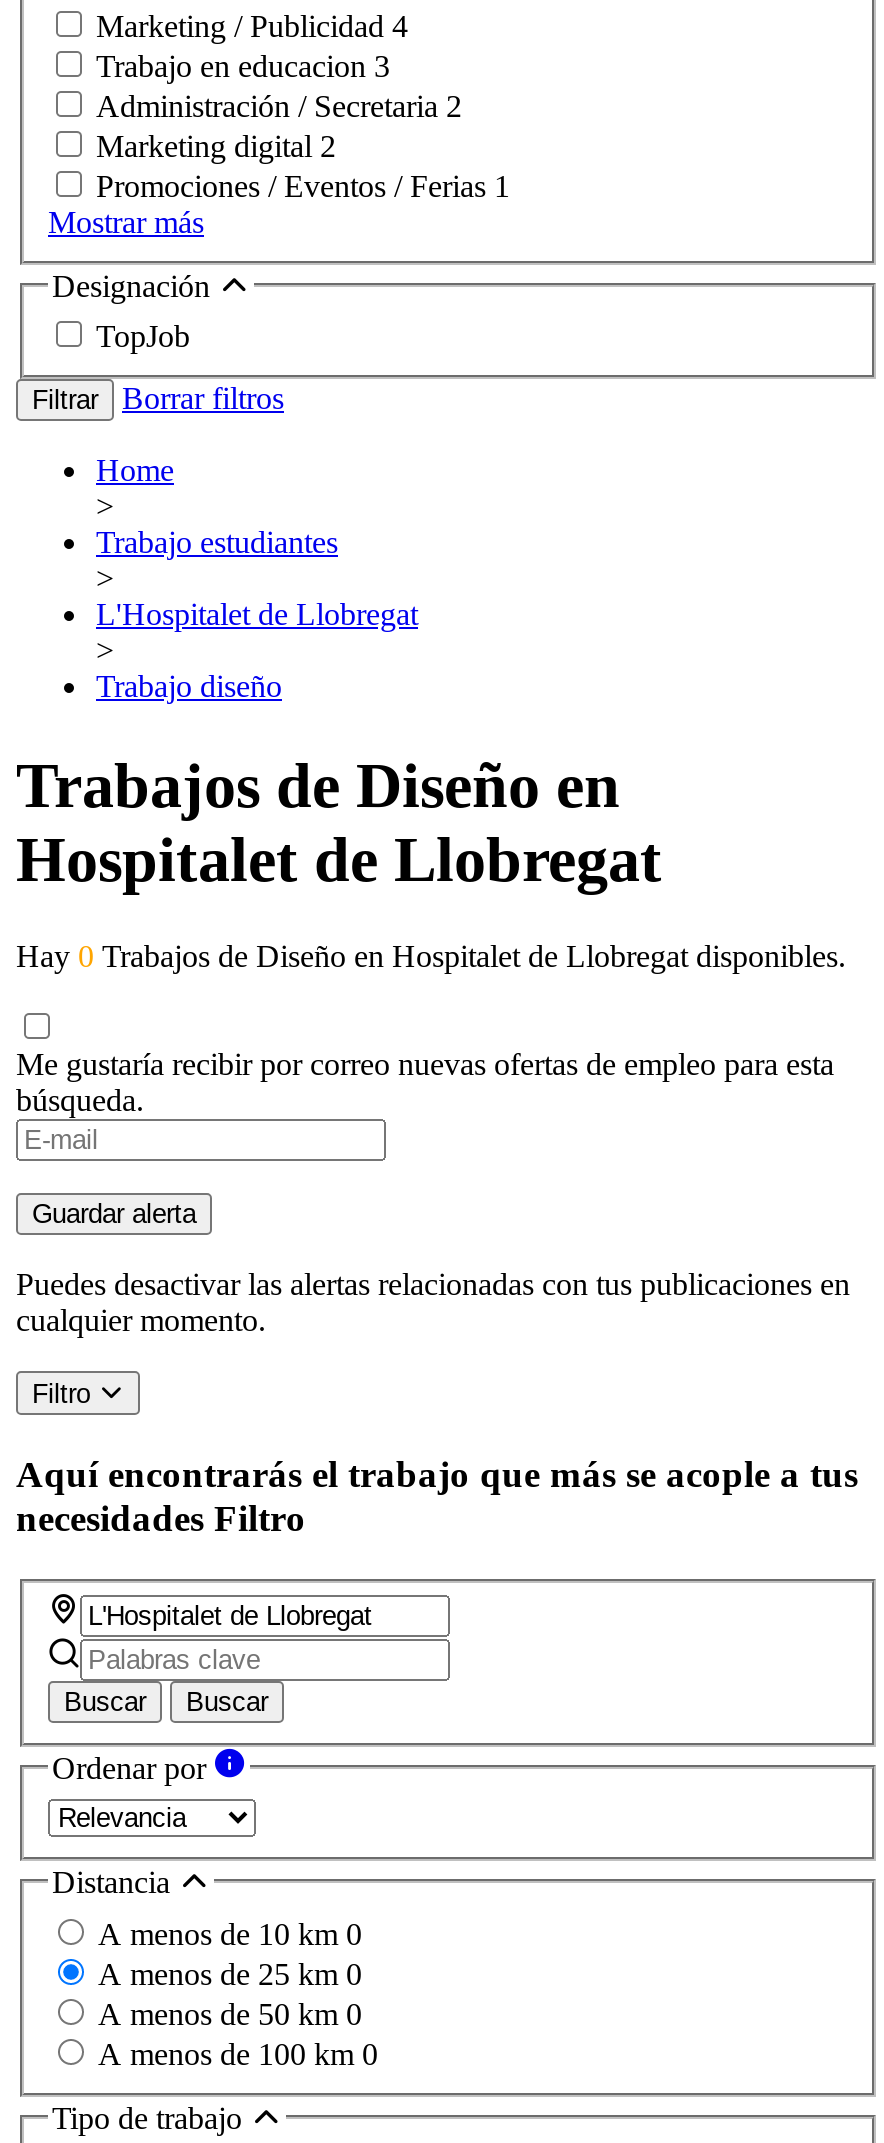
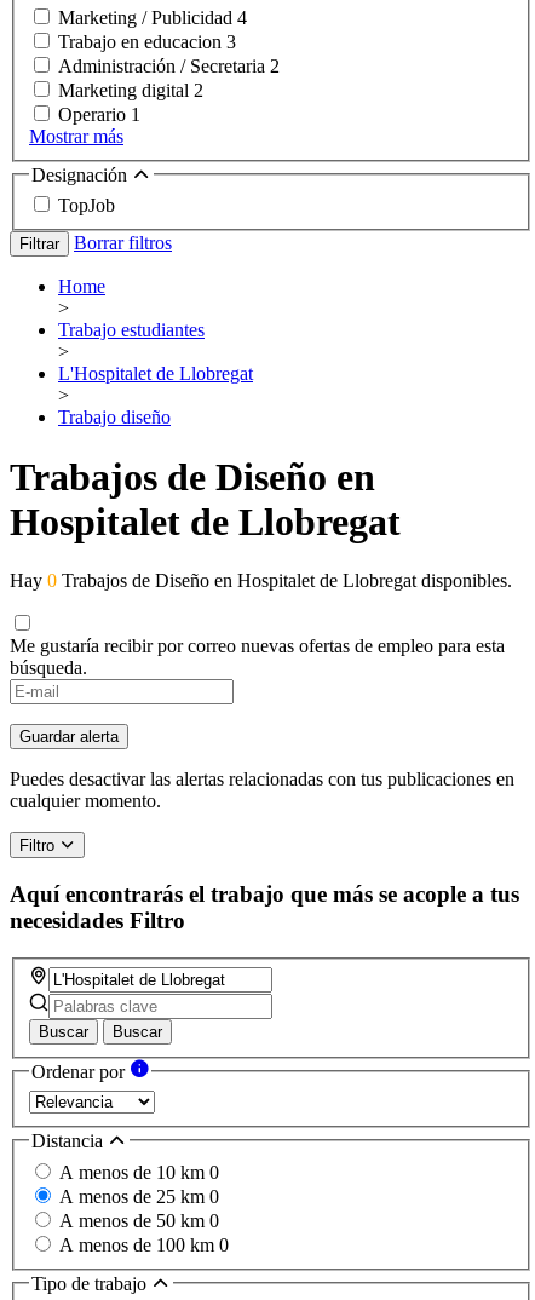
[96,169,510,203] Promociones / Eventos / Ferias 1 -> [58,104,140,124] Operario 1

